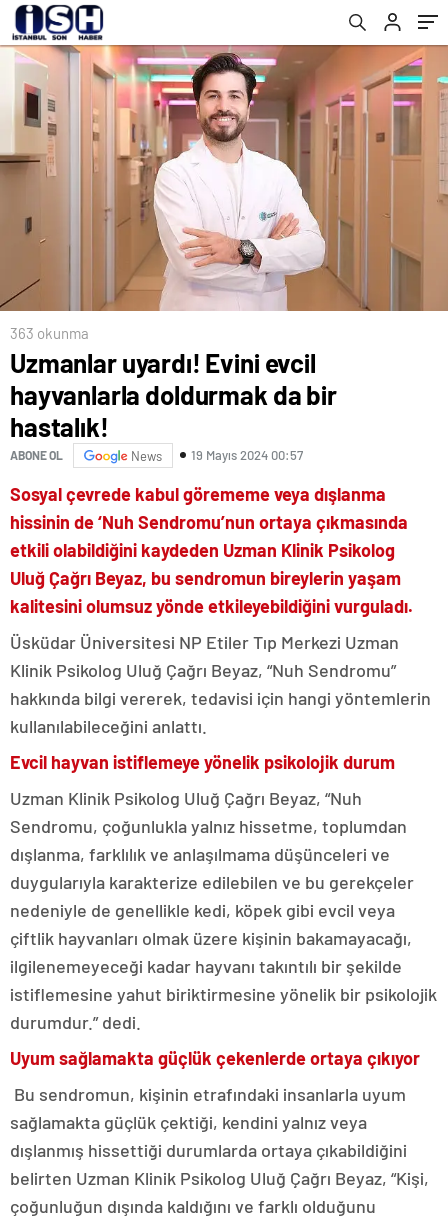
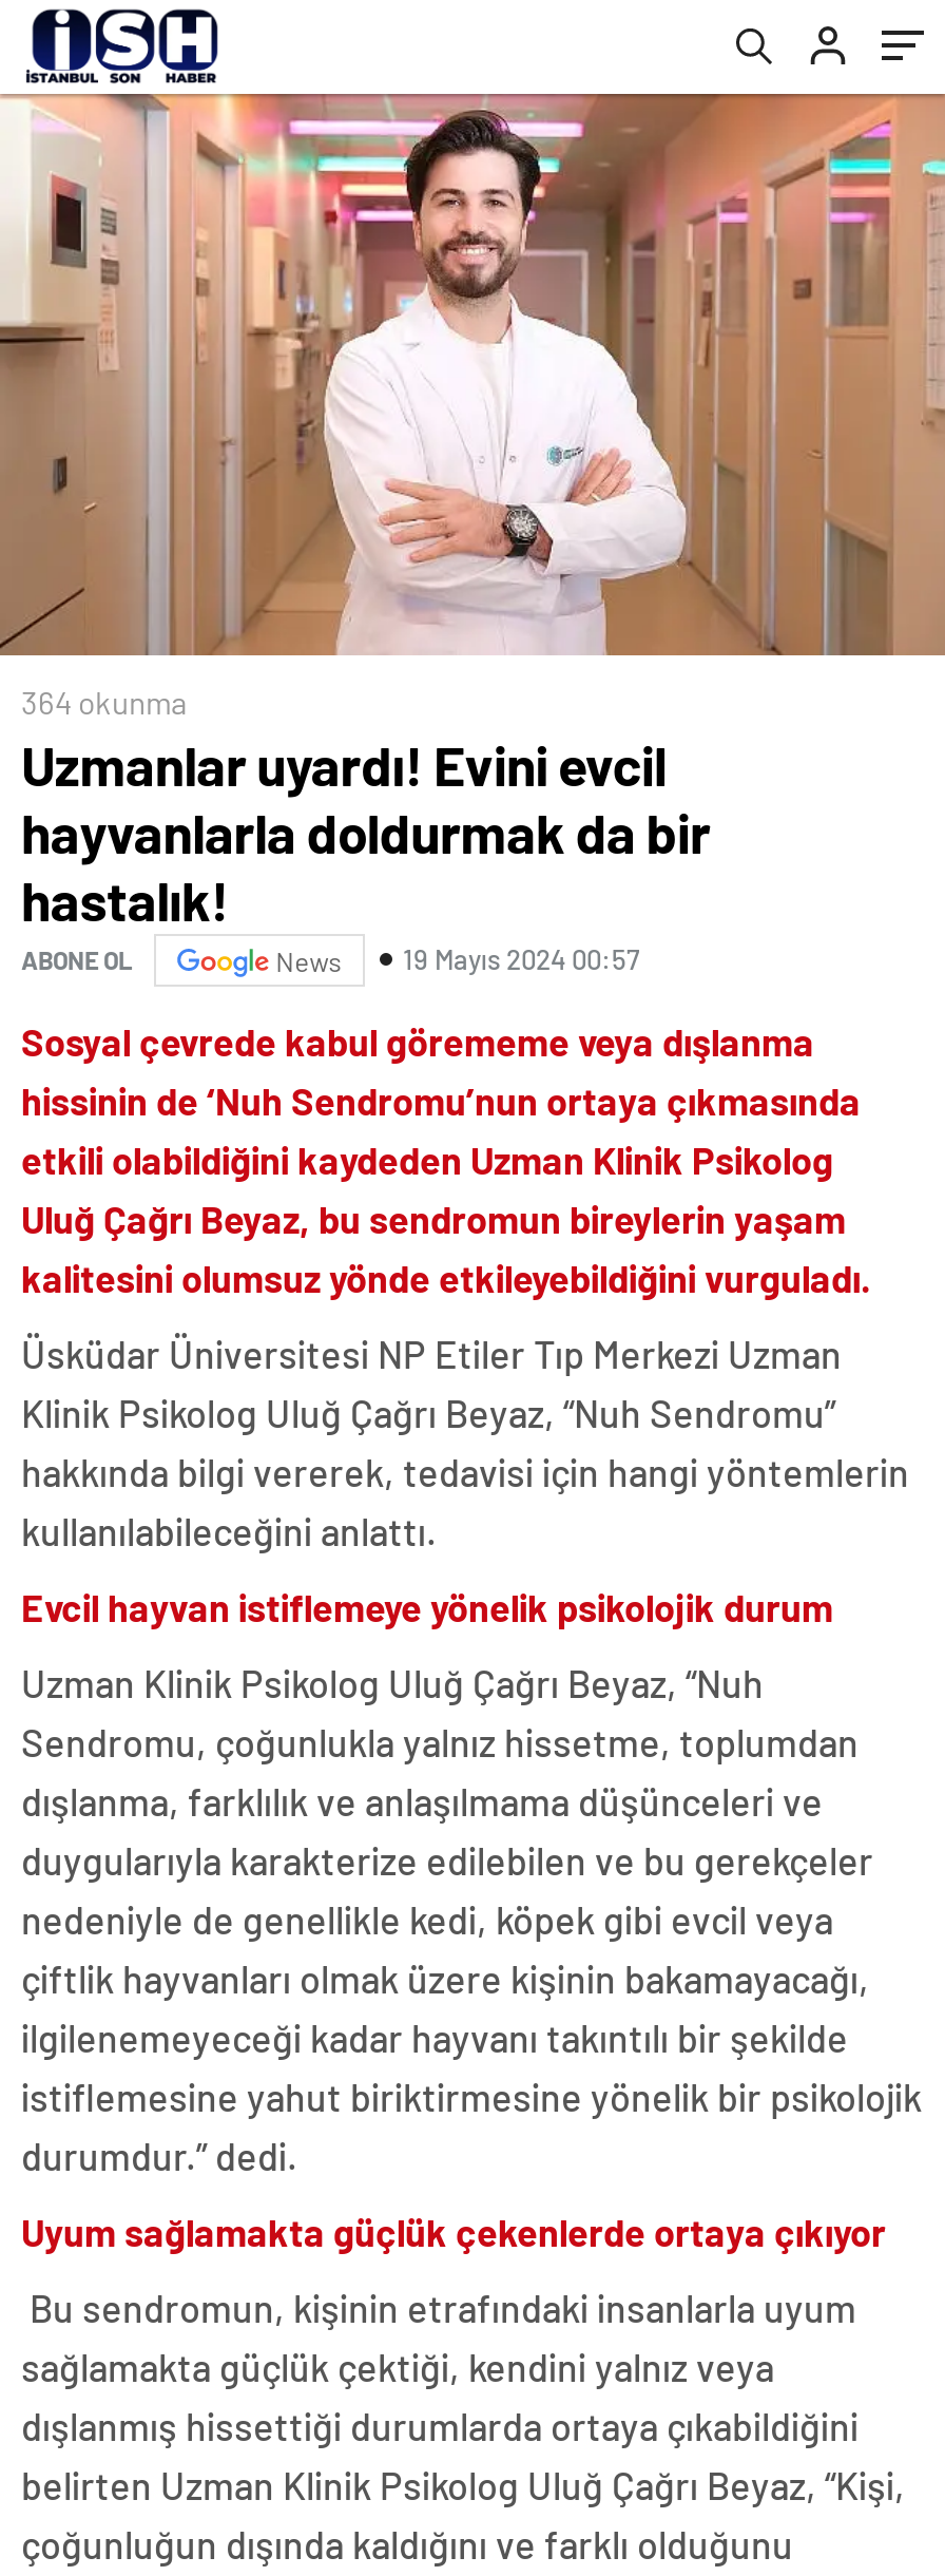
[10,324,89,342] 363 okunma -> [21,682,188,720] 364 okunma

